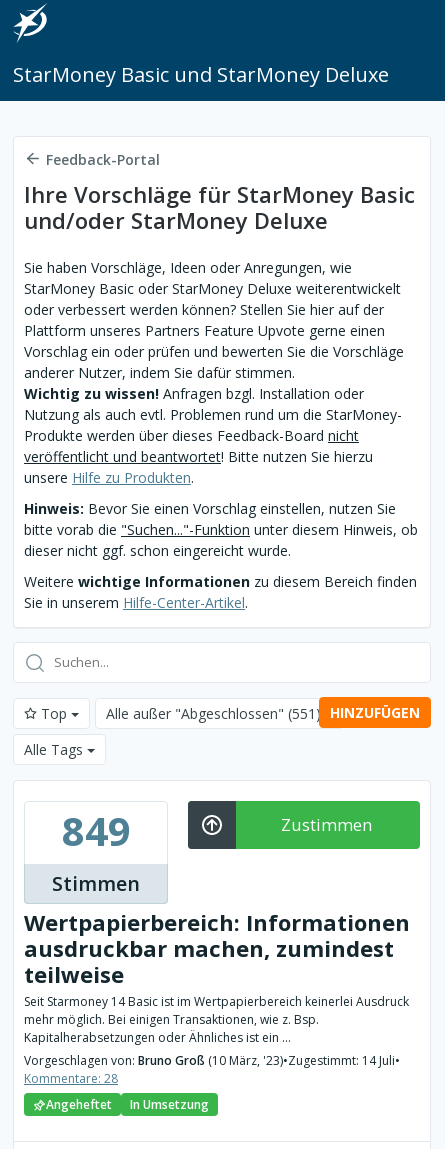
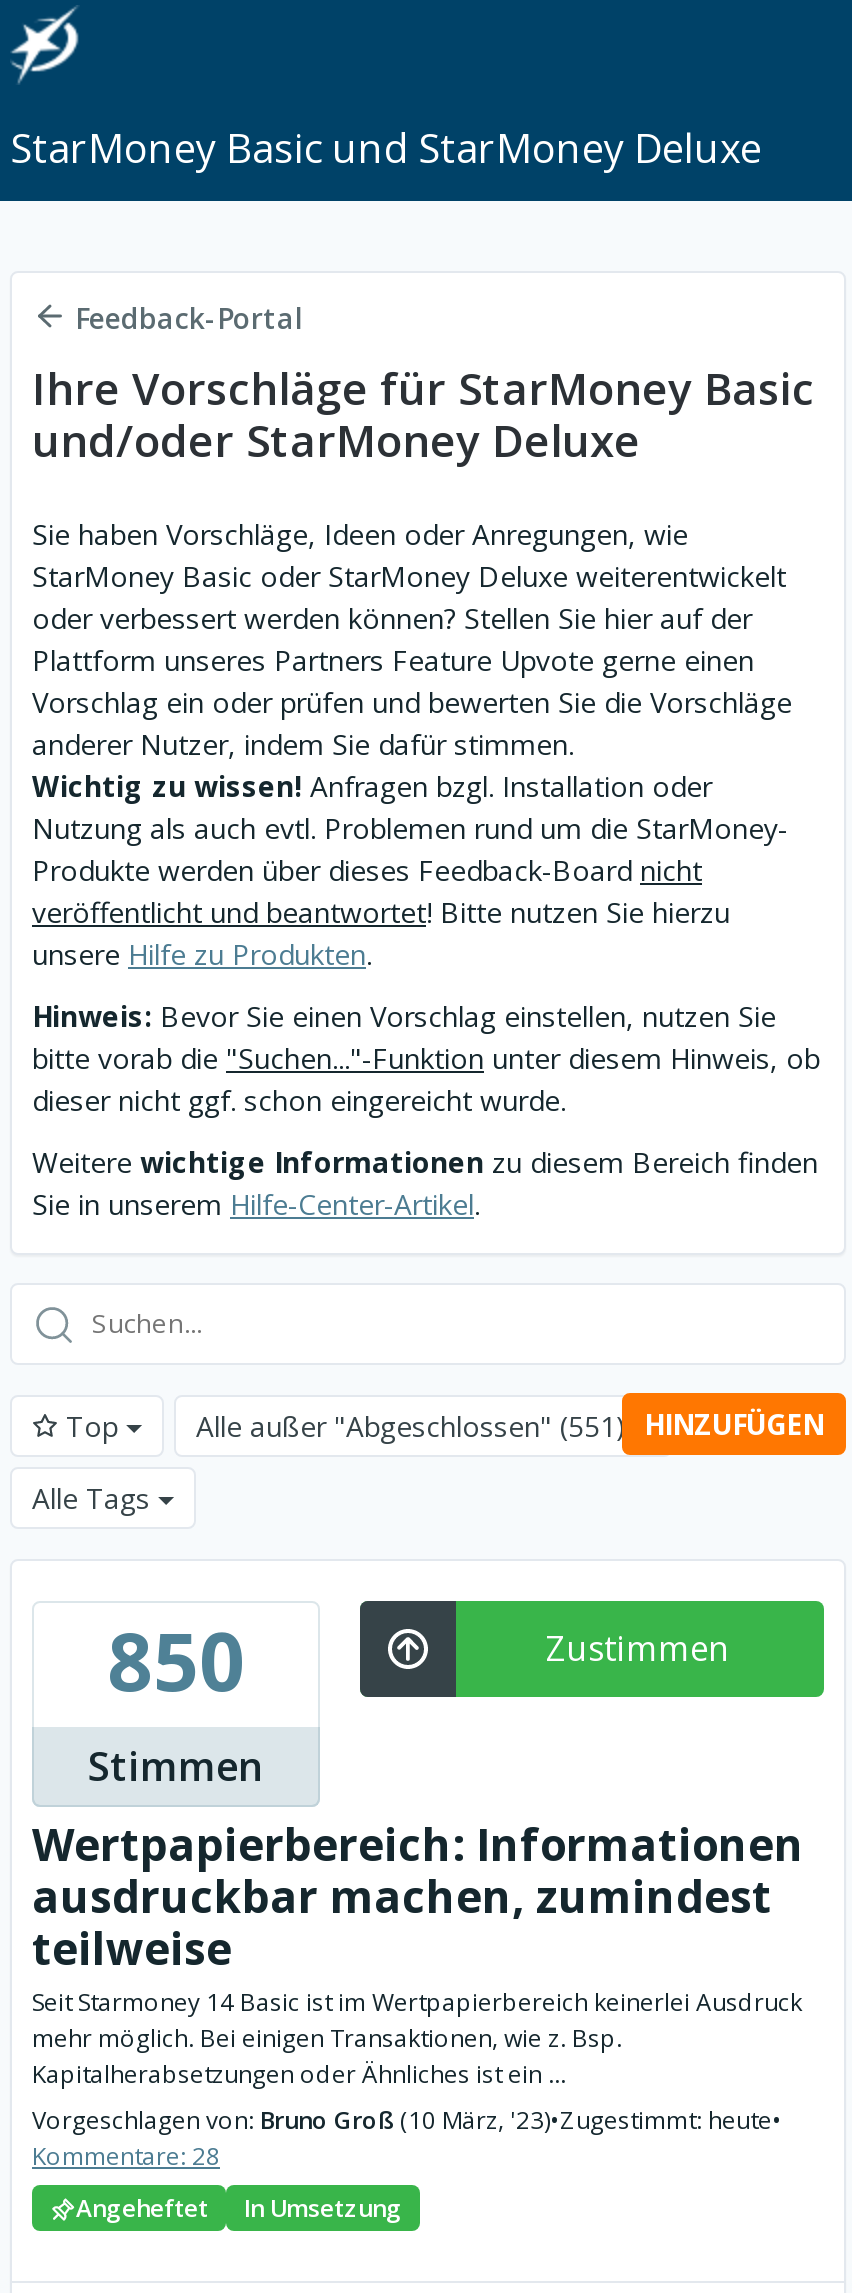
[61,803,130,858] 849 -> [107,1605,245,1715] 850
[24,1052,400,1069] Vorgeschlagen von: Bruno Groß (10 März, '23)•Zugestimmt: 14 Juli• -> [32,2103,782,2137] Vorgeschlagen von: Bruno Groß (10 März, '23)•Zugestimmt: heute•

